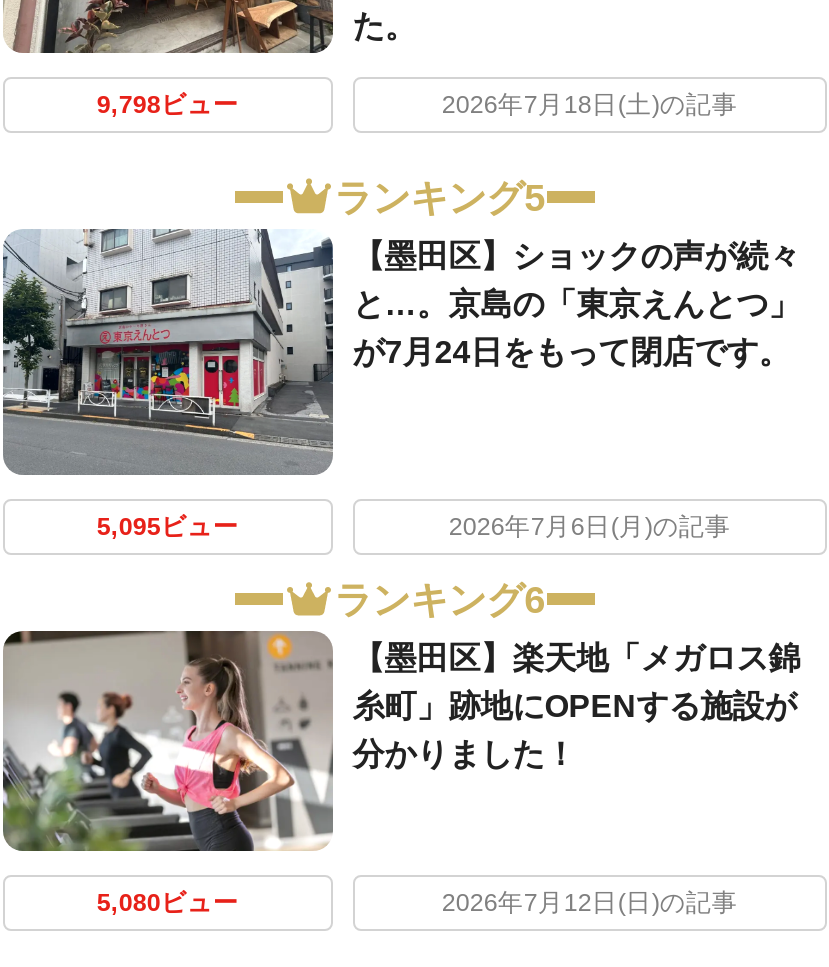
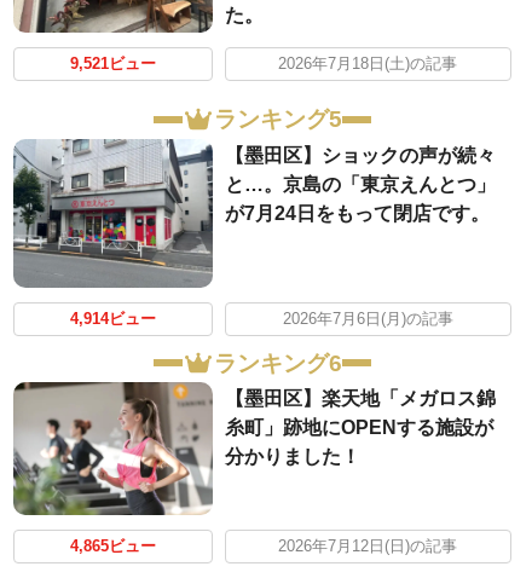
[97,91,239,119] 9,798ビュー -> [70,56,156,72] 9,521ビュー
[97,514,239,542] 5,095ビュー -> [70,311,156,328] 4,914ビュー
[97,889,239,917] 5,080ビュー -> [70,538,156,555] 4,865ビュー

